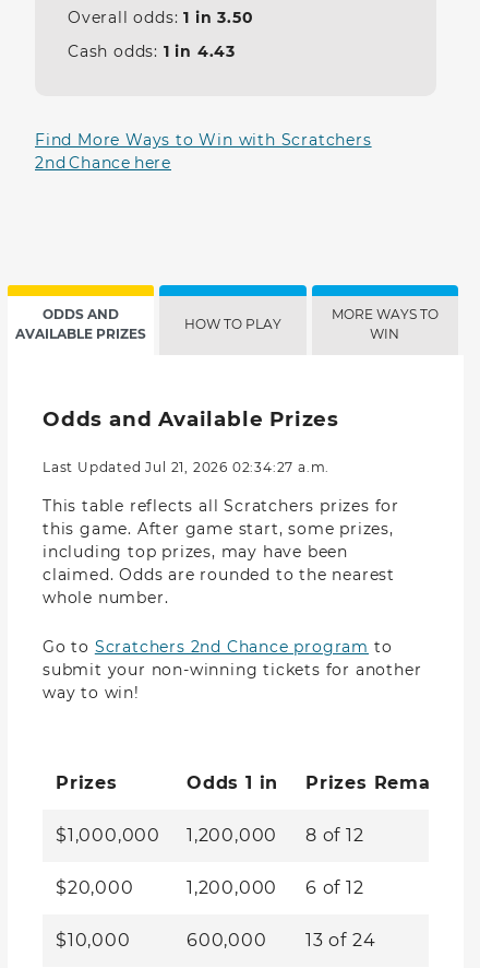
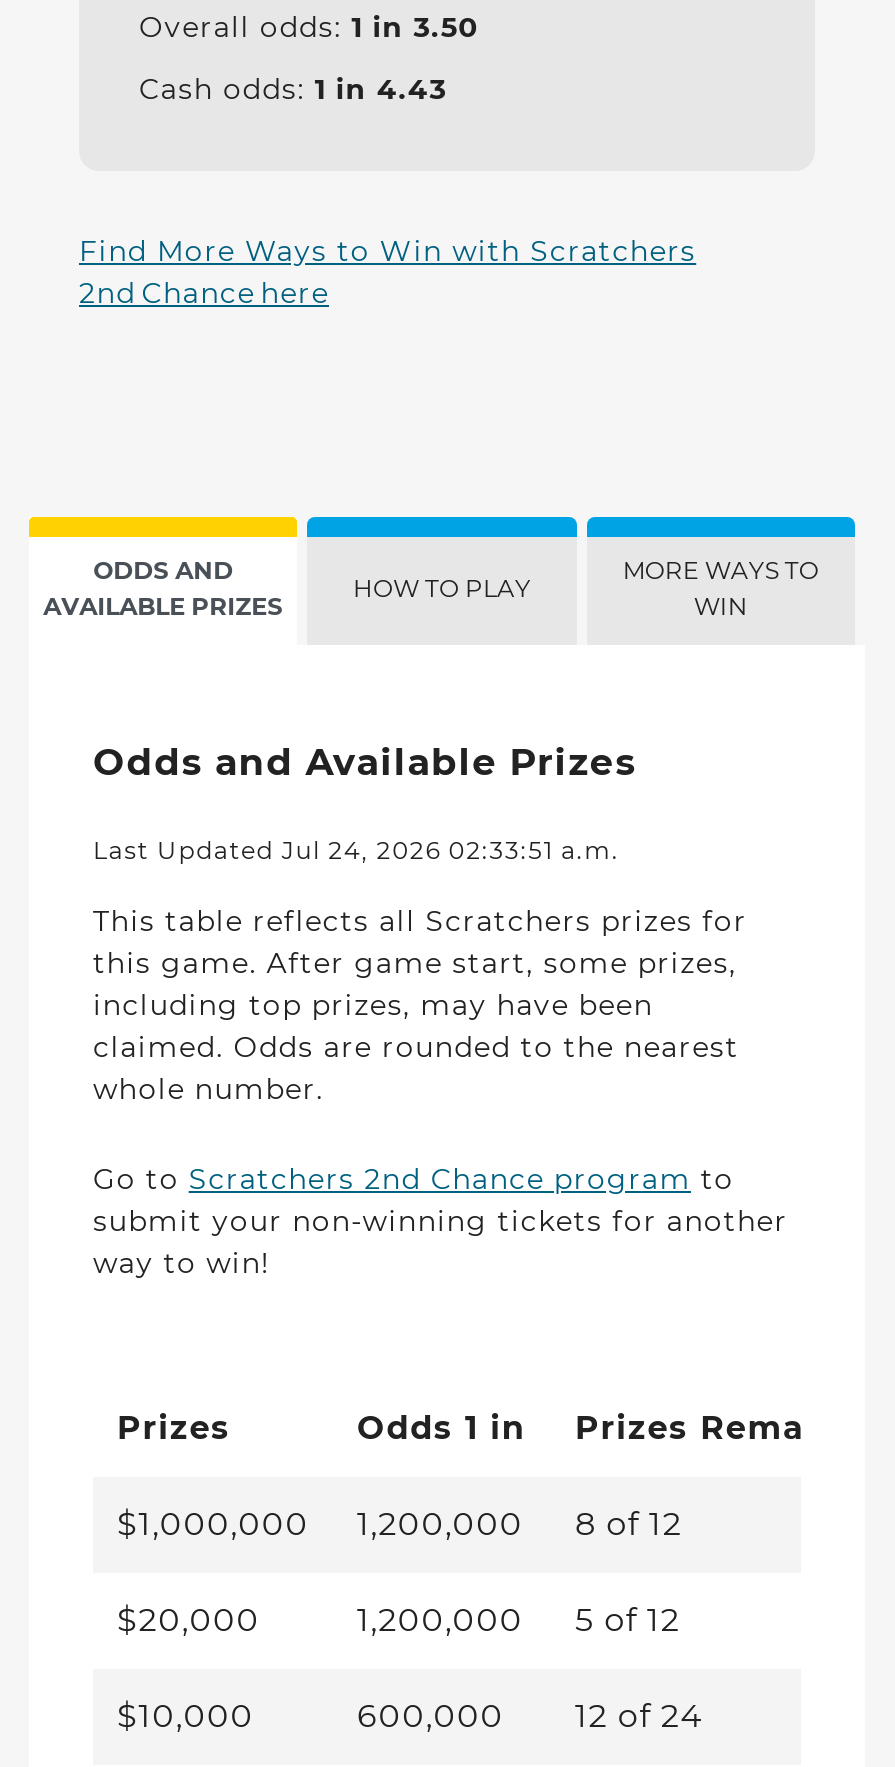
[43,459,330,475] Last Updated Jul 21, 2026 02:34:27 a.m. -> [93,835,619,865] Last Updated Jul 24, 2026 02:33:51 a.m.
[187,877,364,898] 1,200,000 6 of 12 -> [357,1601,680,1639] 1,200,000 5 of 12
[187,930,376,950] 600,000 13 of 24 -> [357,1697,704,1735] 600,000 12 of 24

